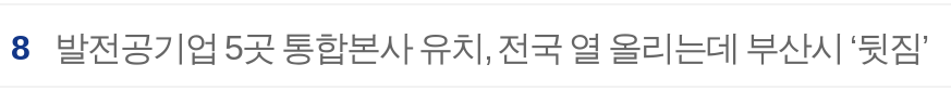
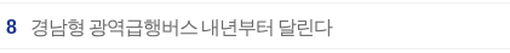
[54,30,928,67] 발전공기업 5곳 통합본사 유치, 전국 열 올리는데 부산시 ‘뒷짐’ -> [30,17,332,38] 경남형 광역급행버스 내년부터 달린다

